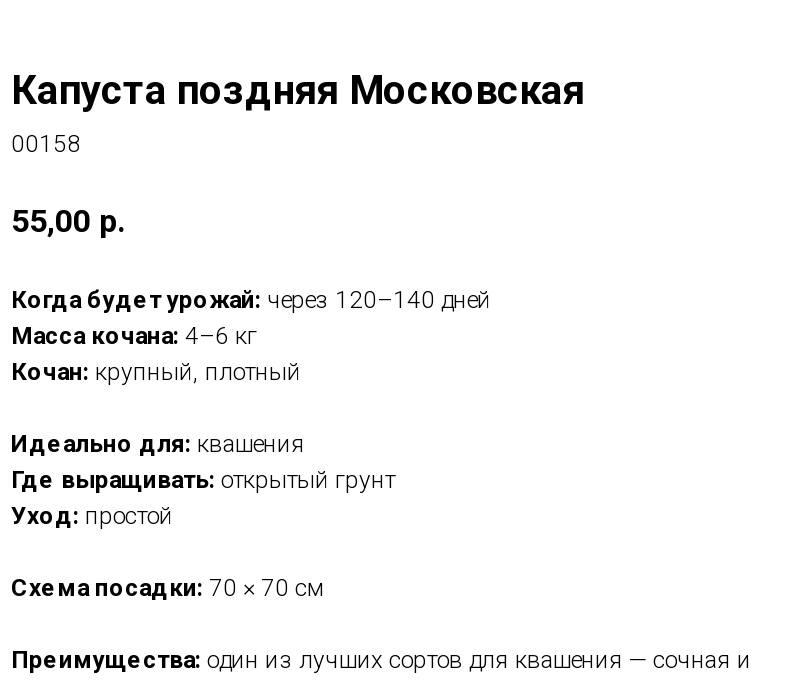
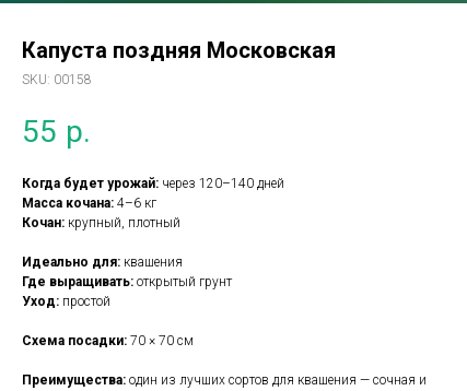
[11,130,81,158] 00158 -> [22,72,92,87] SKU: 00158
[11,203,125,241] 55,00 р. -> [22,114,91,150] 55 р.

